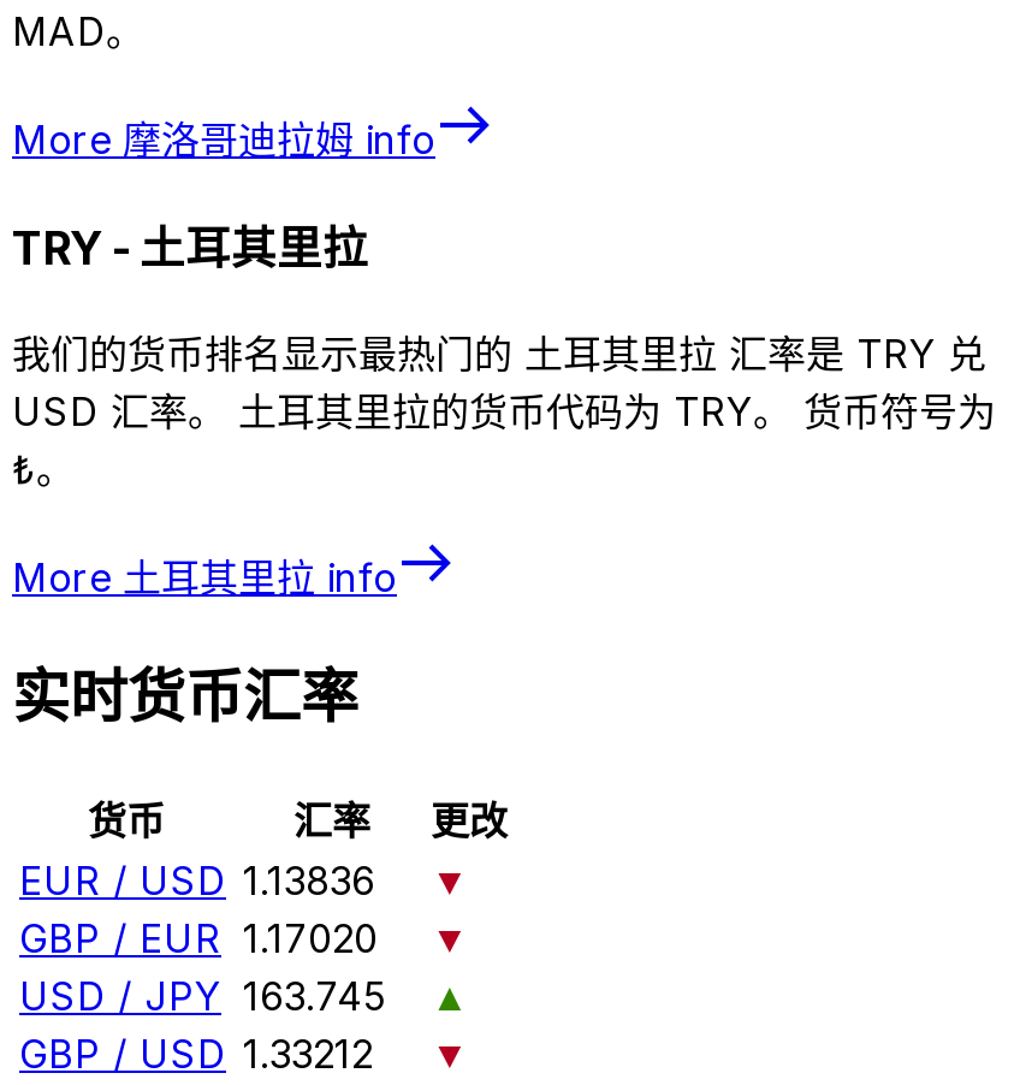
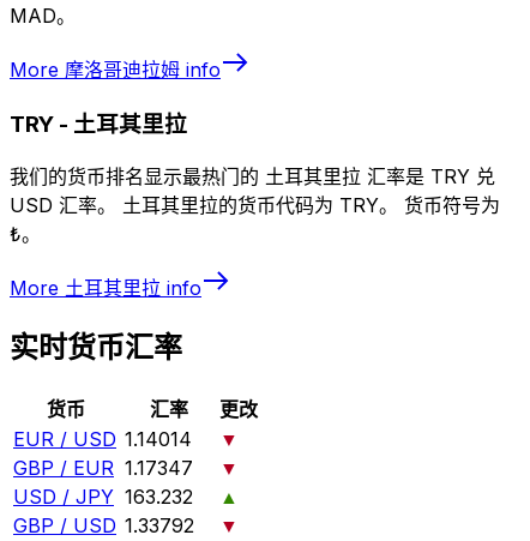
[19,857,375,905] EUR / USD 1.13836 -> [13,427,192,451] EUR / USD 1.14014
[19,915,378,963] GBP / EUR 1.17020 -> [13,456,193,480] GBP / EUR 1.17347
[19,973,385,1021] USD / JPY 163.745 -> [13,485,193,509] USD / JPY 163.232
[19,1030,373,1079] GBP / USD 1.33212 -> [13,514,194,538] GBP / USD 1.33792

